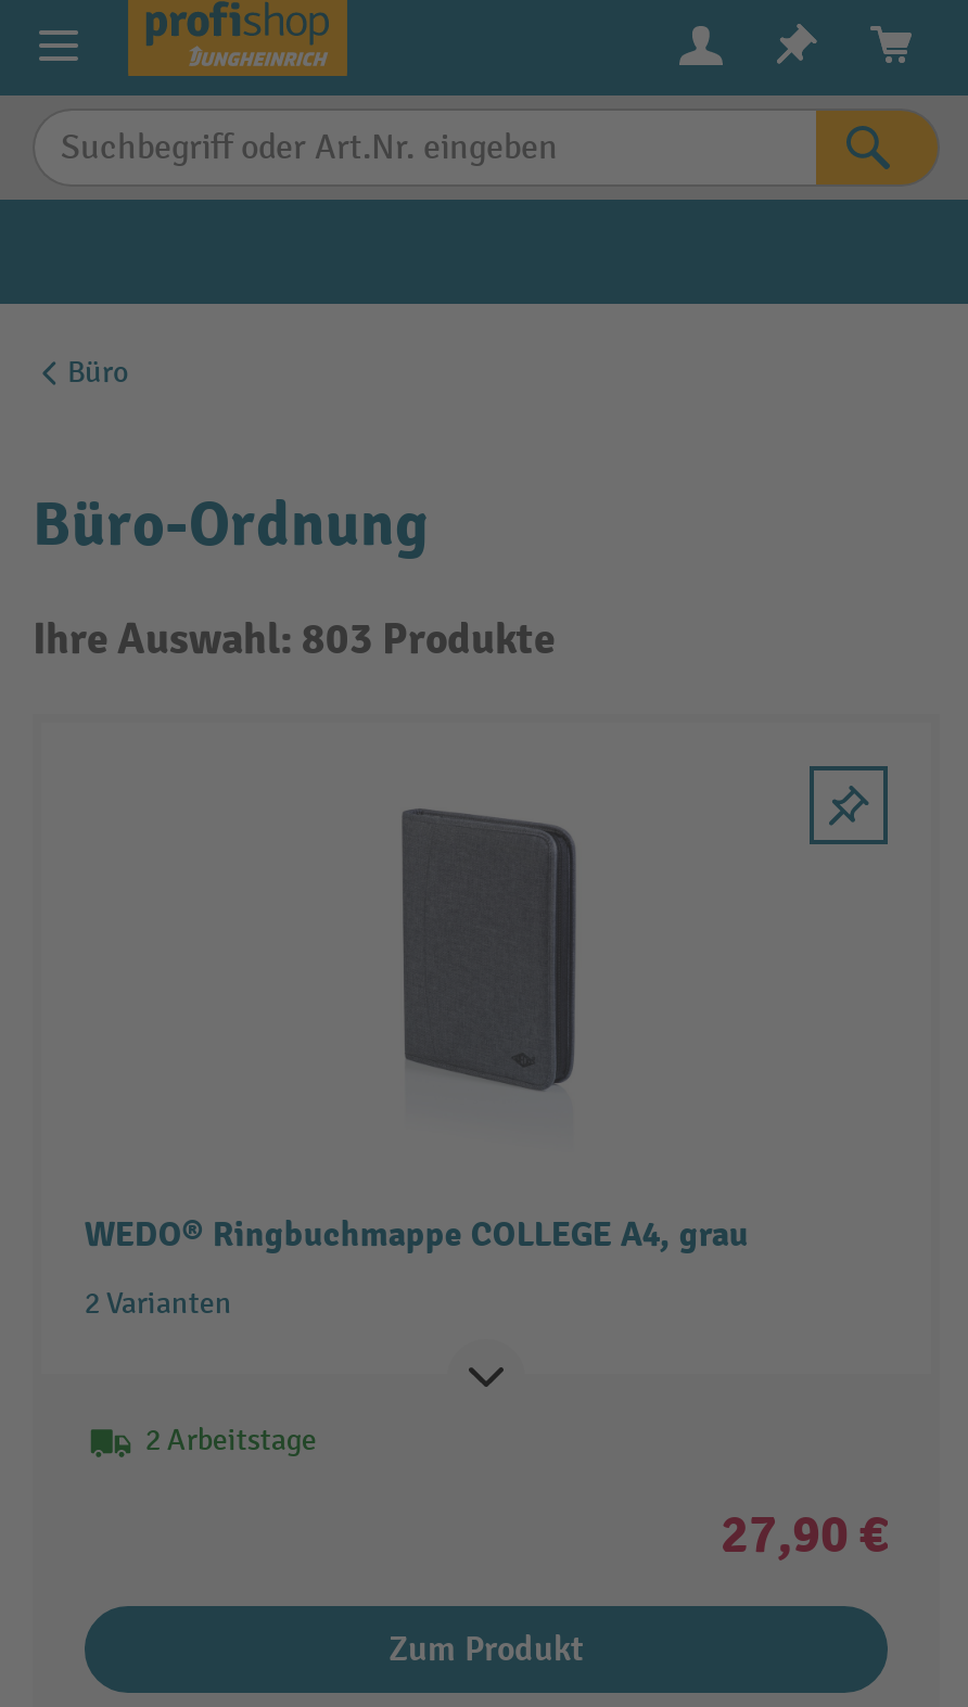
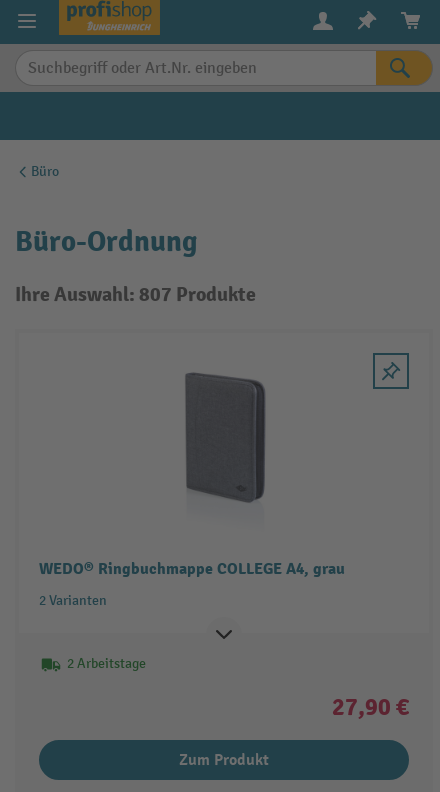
[33,612,556,666] Ihre Auswahl: 803 Produkte -> [15,282,256,307] Ihre Auswahl: 807 Produkte

